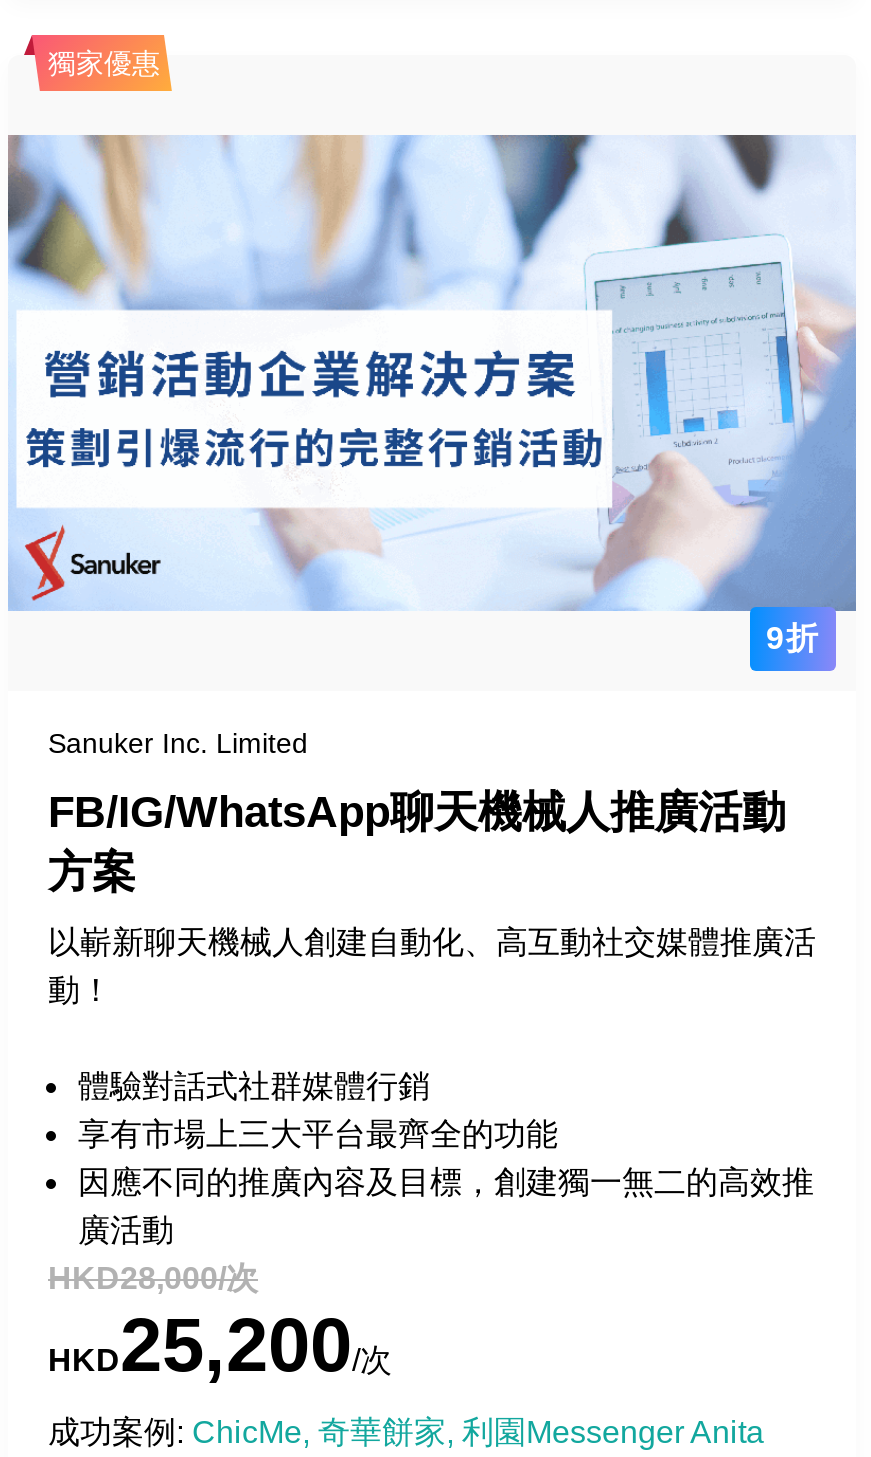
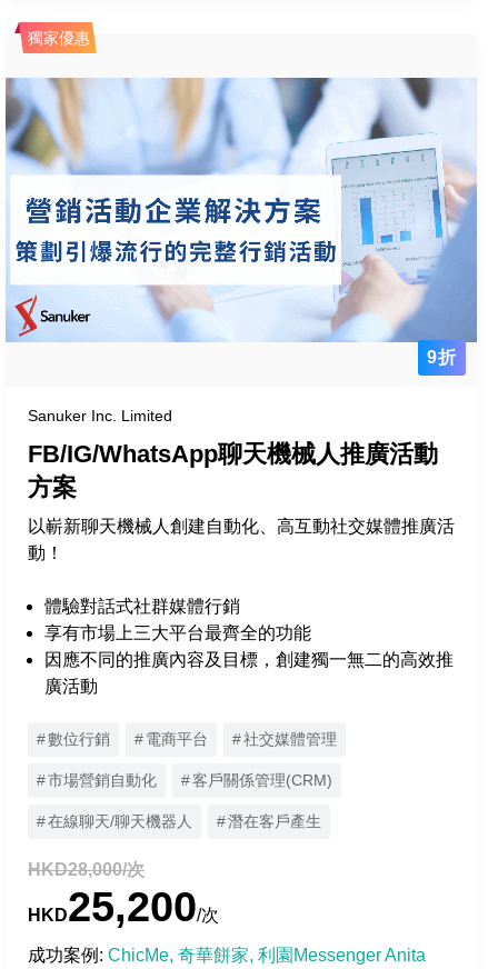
none -> [48,730,337,830] 數位行銷 | 電商平台 | 社交媒體管理 | 市場營銷自動化 | 客戶關係管理(CRM) | 在線聊天/聊天機器人 | 潛在客戶產生

